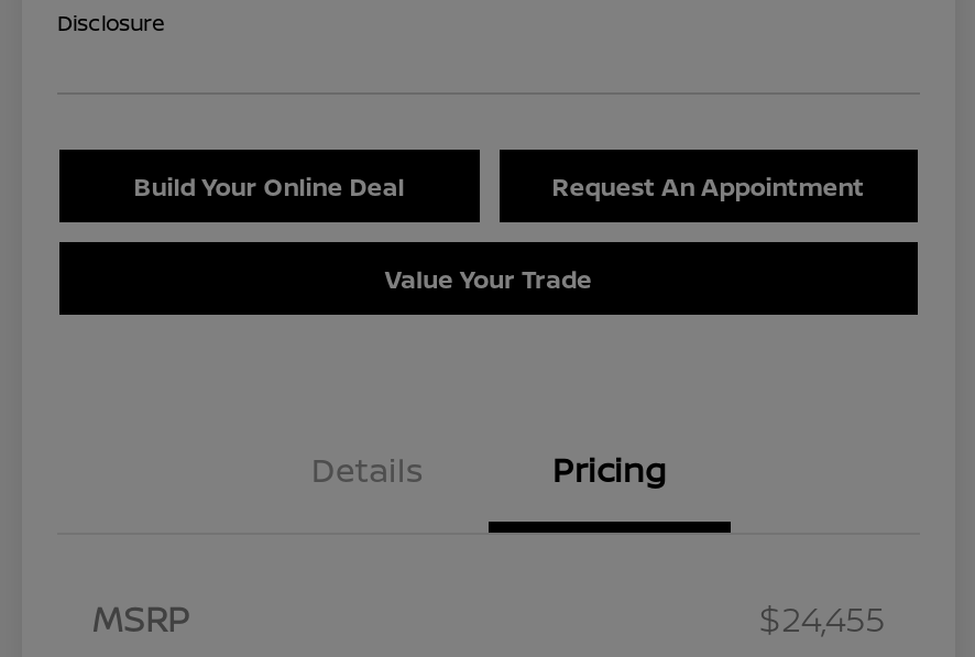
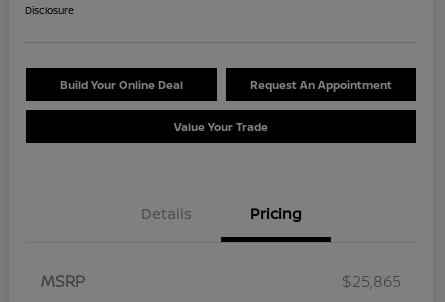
[759,595,885,643] $24,455 -> [342,270,401,292] $25,865

